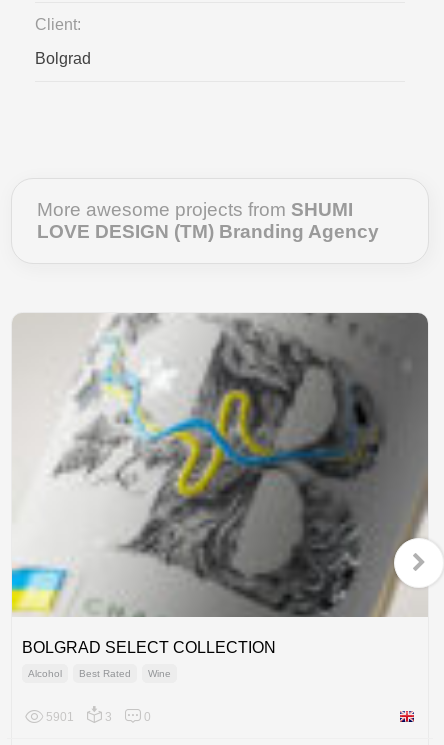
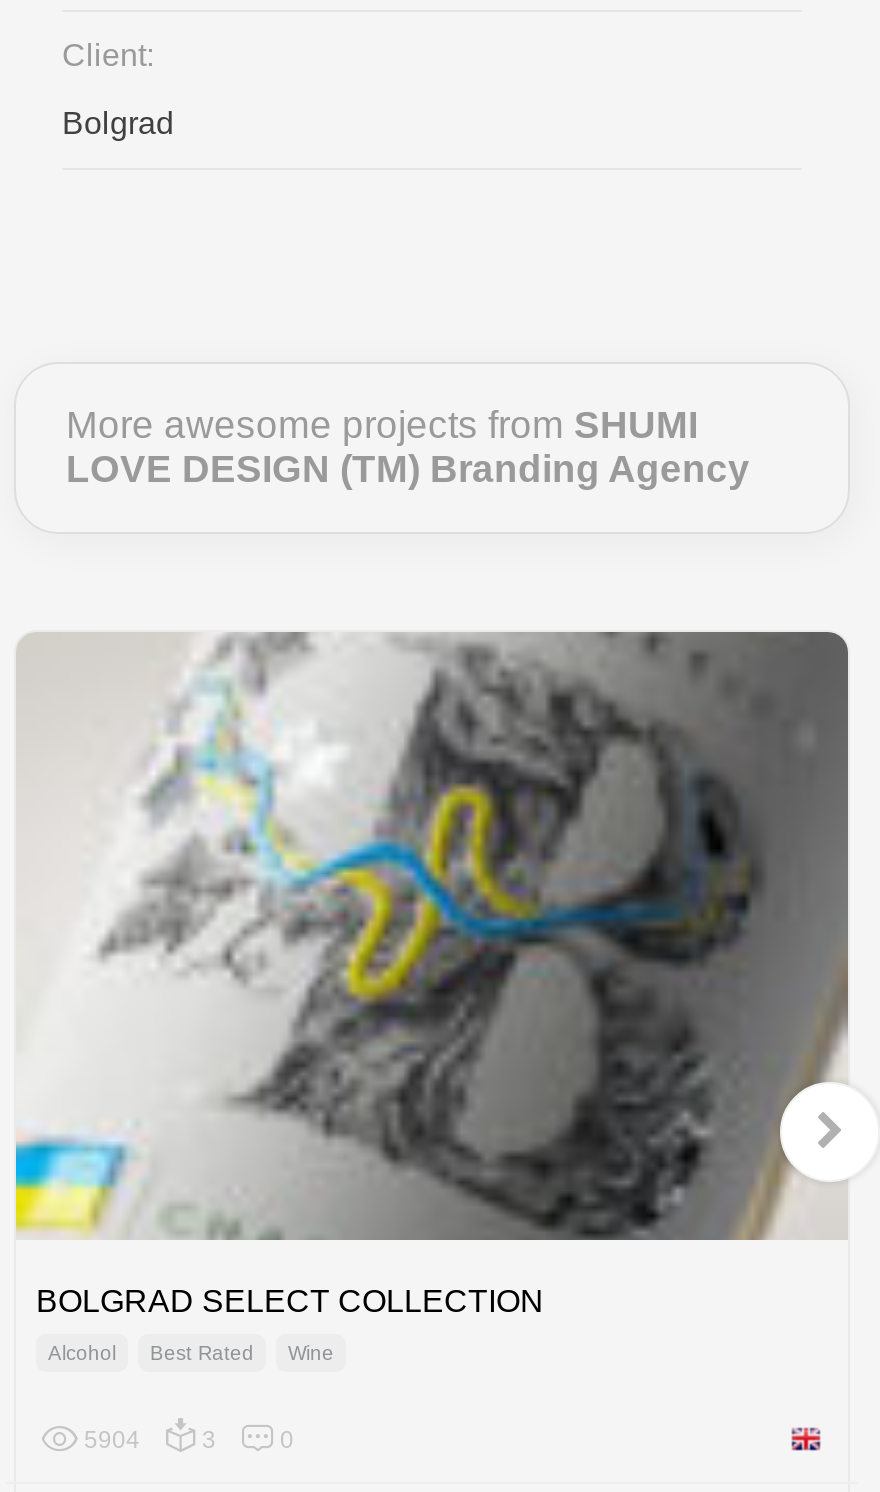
[46,710,74,724] 5901 -> [84,1426,140,1454] 5904

